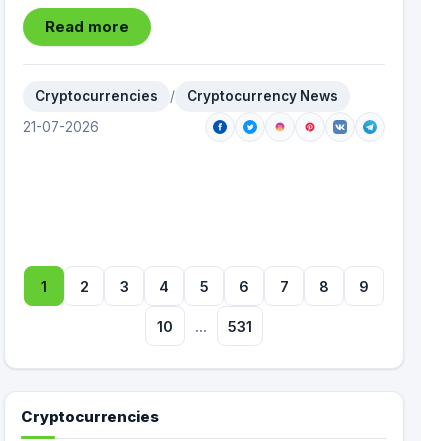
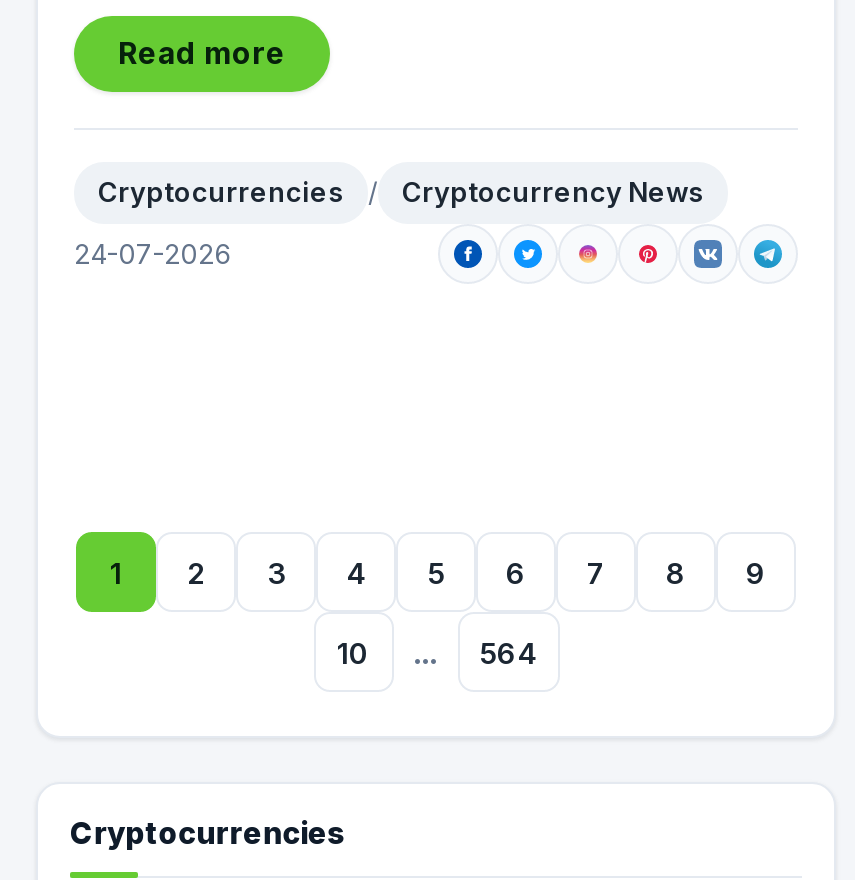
[23,119,99,135] 21-07-2026 -> [74,238,232,270] 24-07-2026
[228,318,252,335] 531 -> [479,636,537,670] 564

